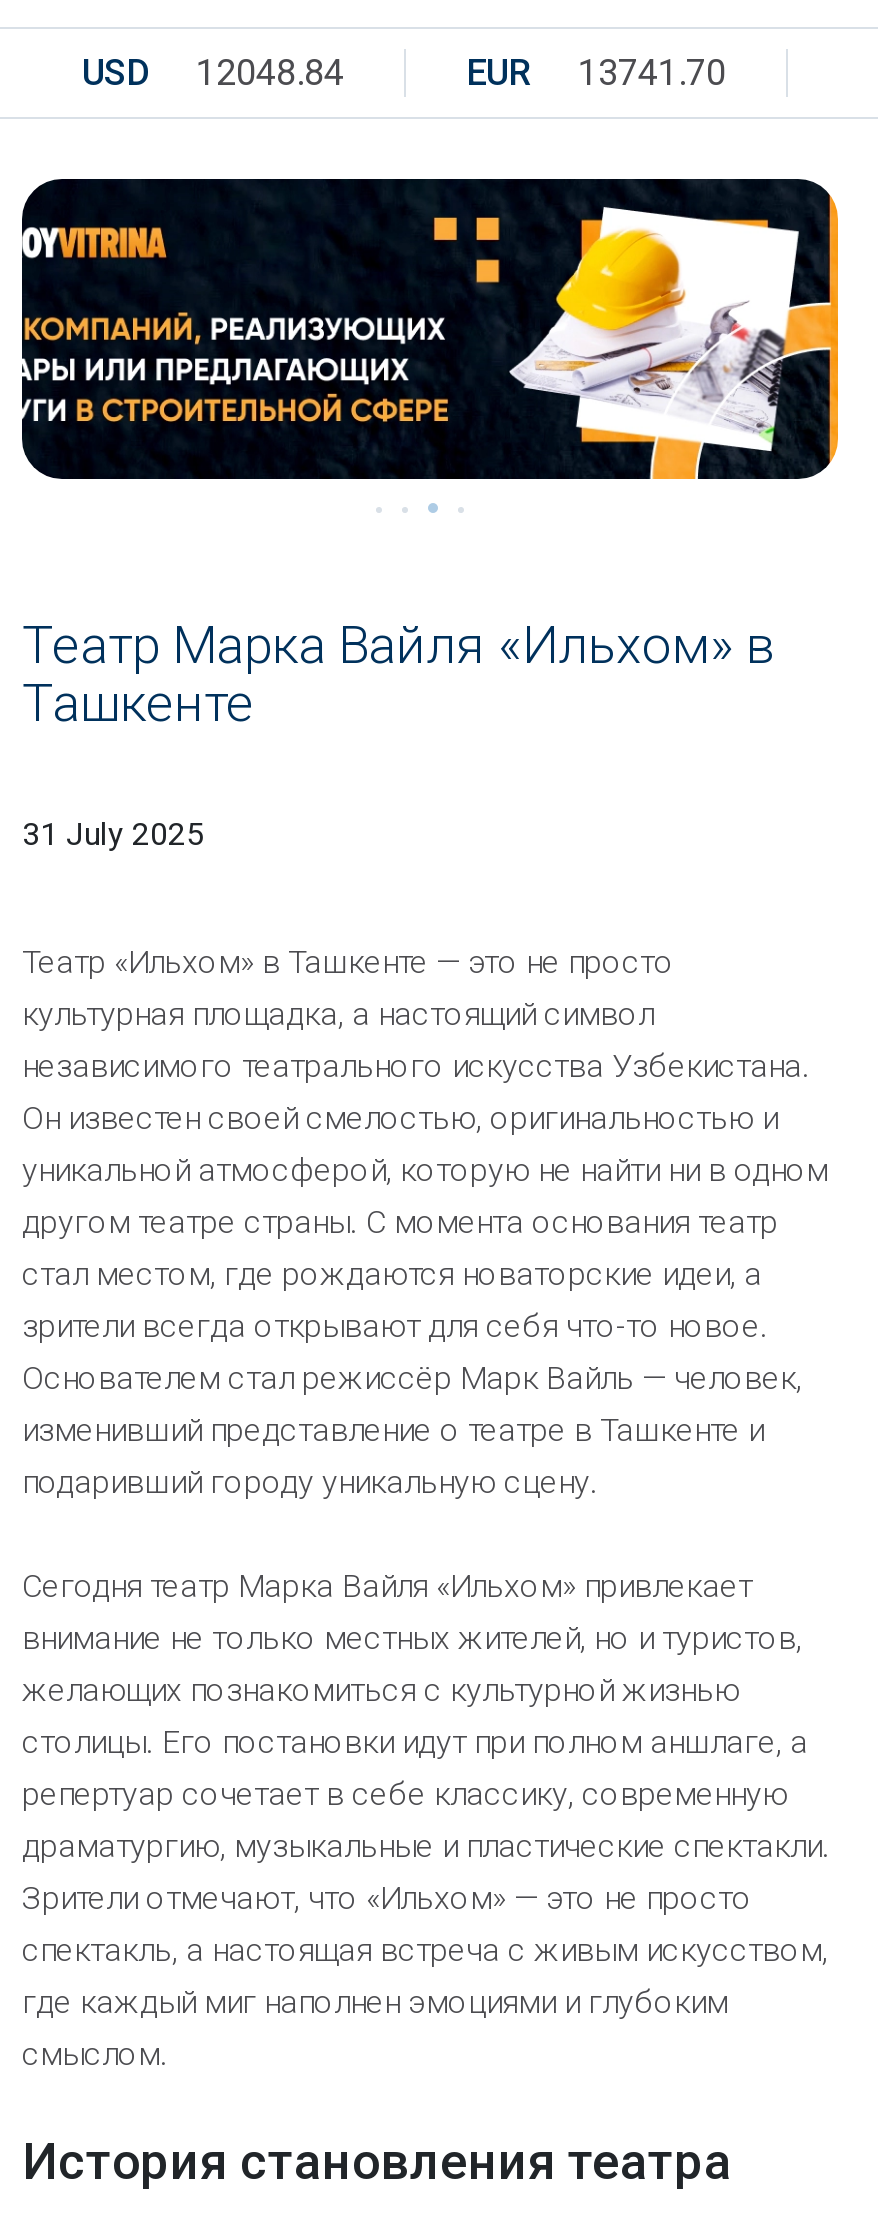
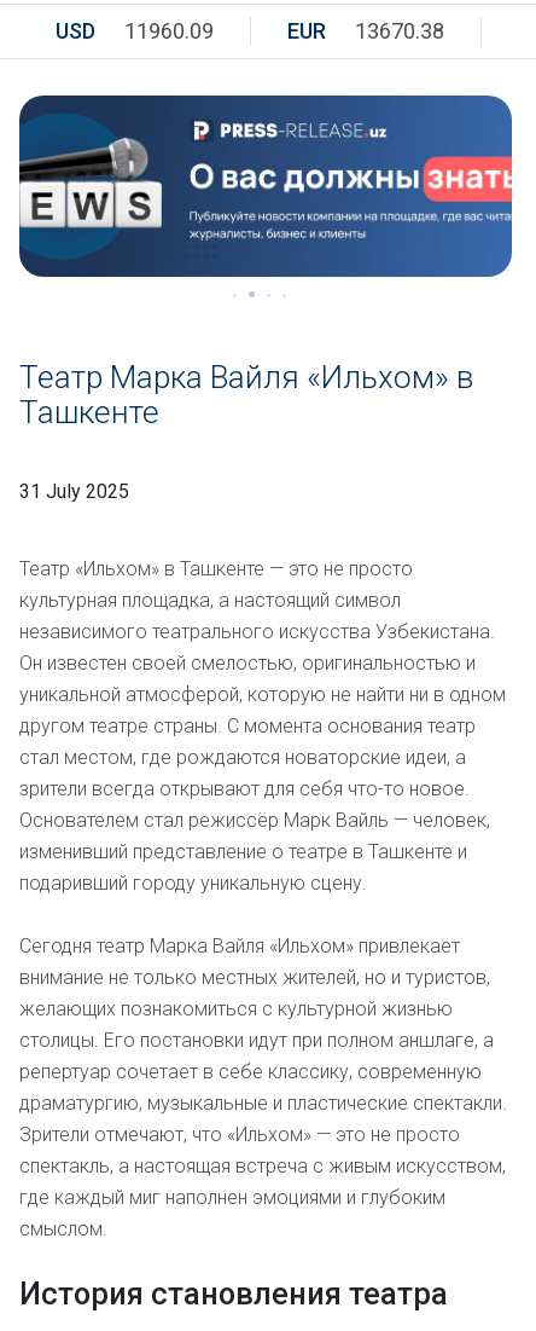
[82,51,344,93] USD 12048.84 -> [56,18,214,44] USD 11960.09
[466,51,726,93] EUR 13741.70 -> [287,18,444,44] EUR 13670.38
[20,177,840,481] [image] -> [18,94,513,278] [image]

